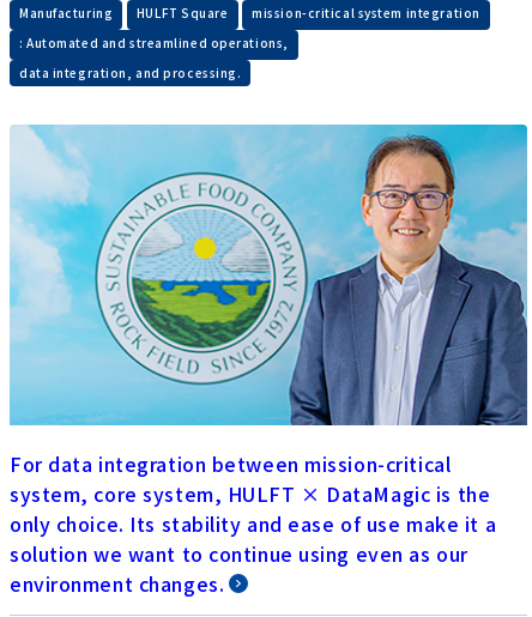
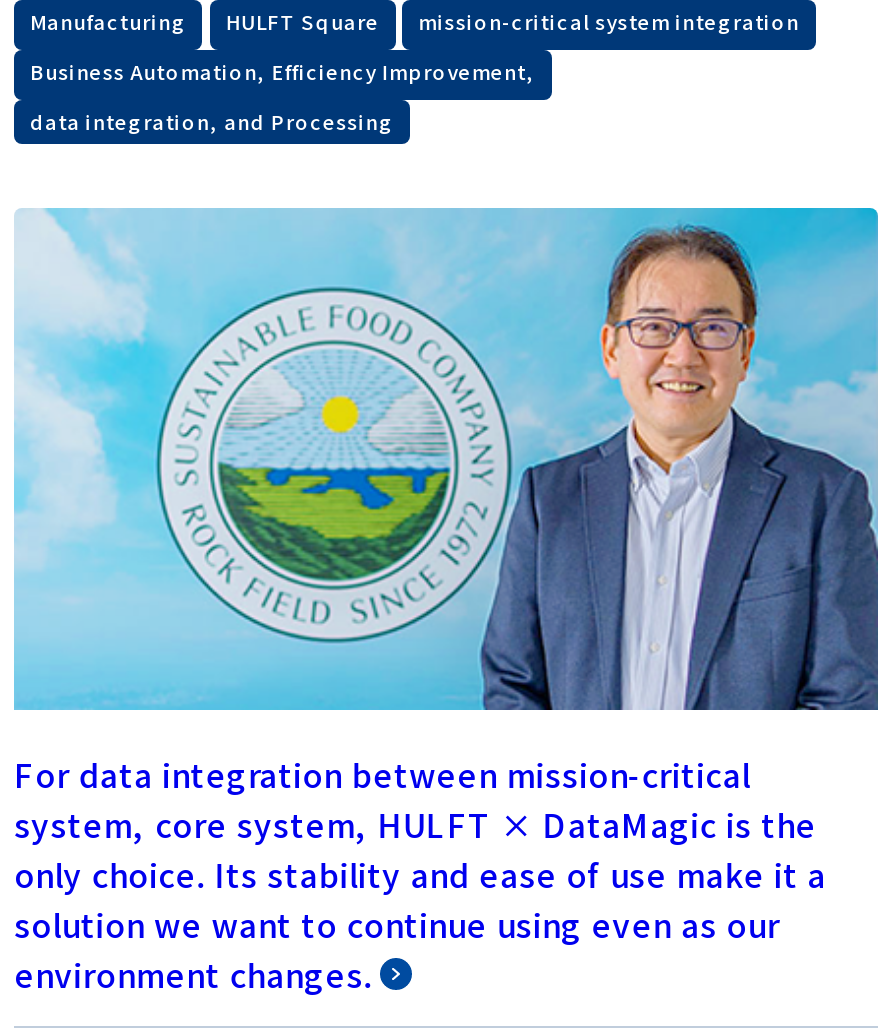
[19,34,289,52] : Automated and streamlined operations, -> [30,56,535,86] Business Automation, Efficiency Improvement,
[19,64,241,82] data integration, and processing. -> [30,106,394,136] data integration, and Processing

